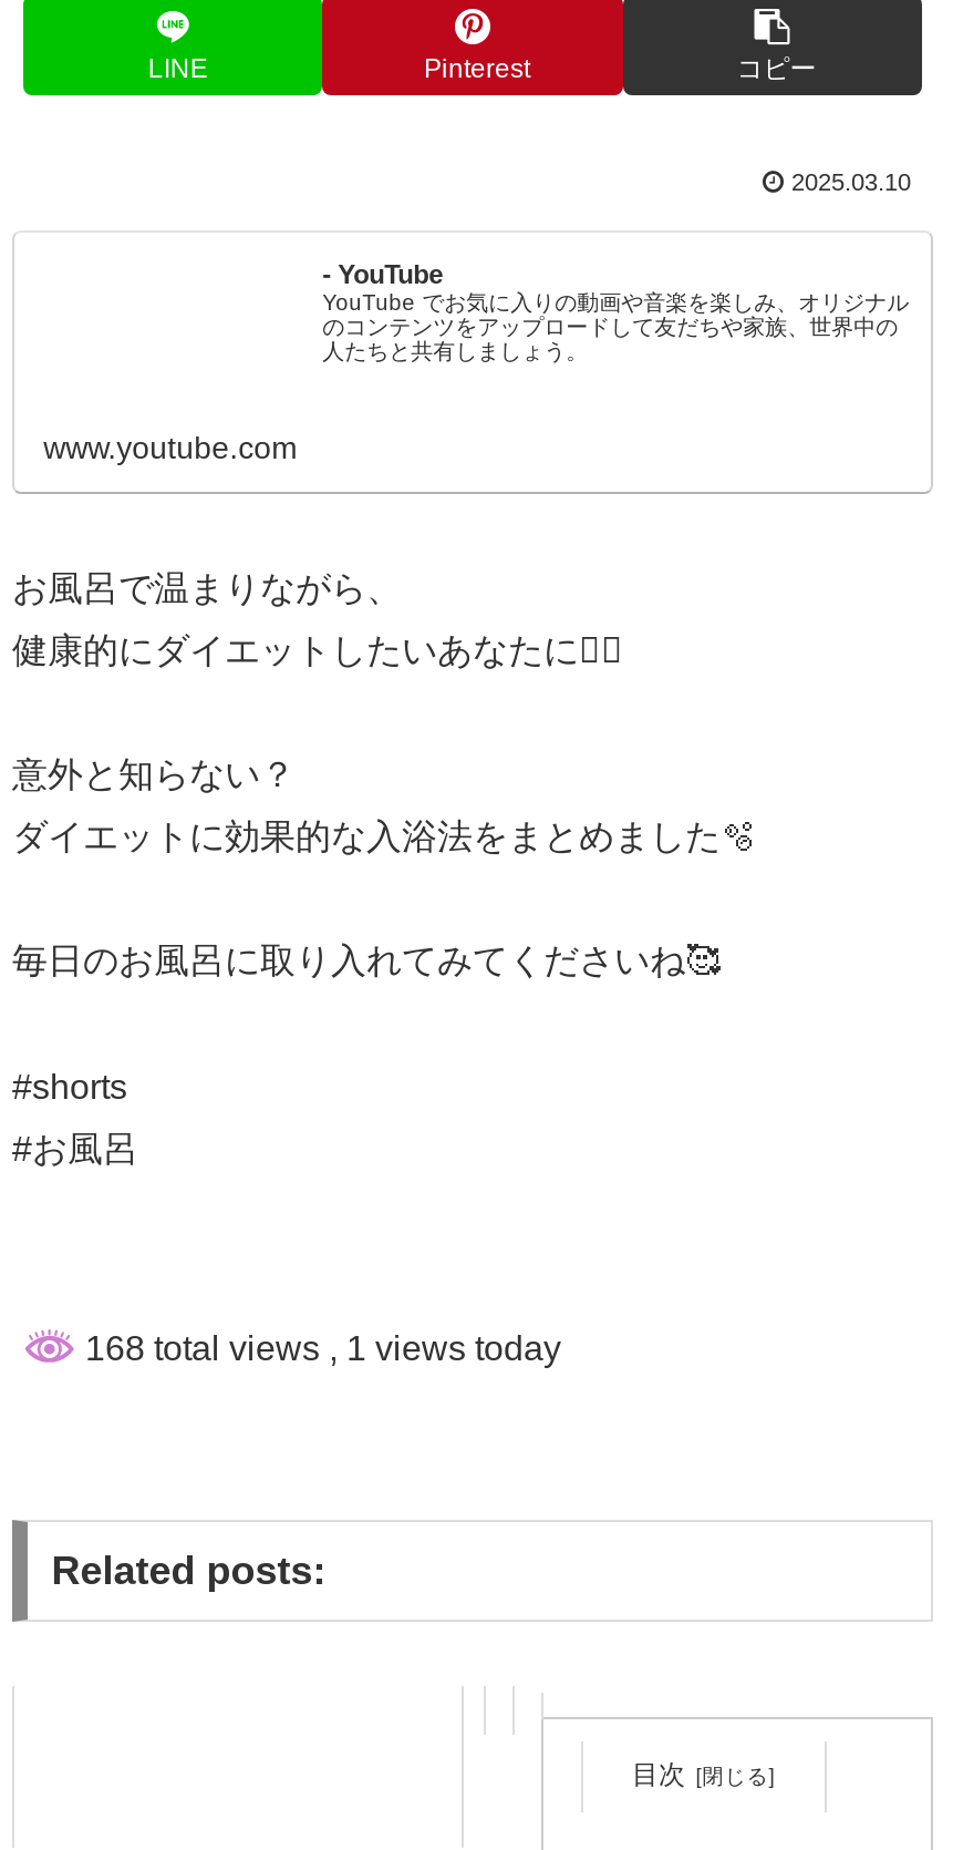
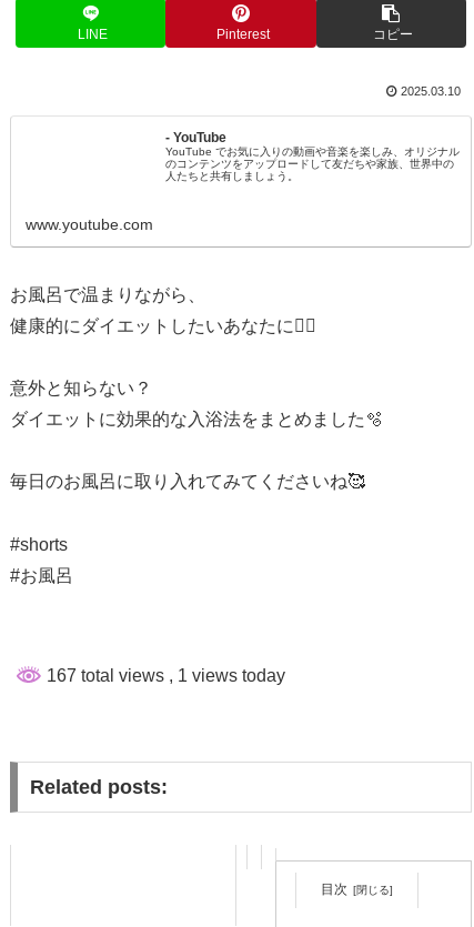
[76,1330,561,1367] 168 total views, 1 views today -> [42,666,285,685] 167 total views, 1 views today

